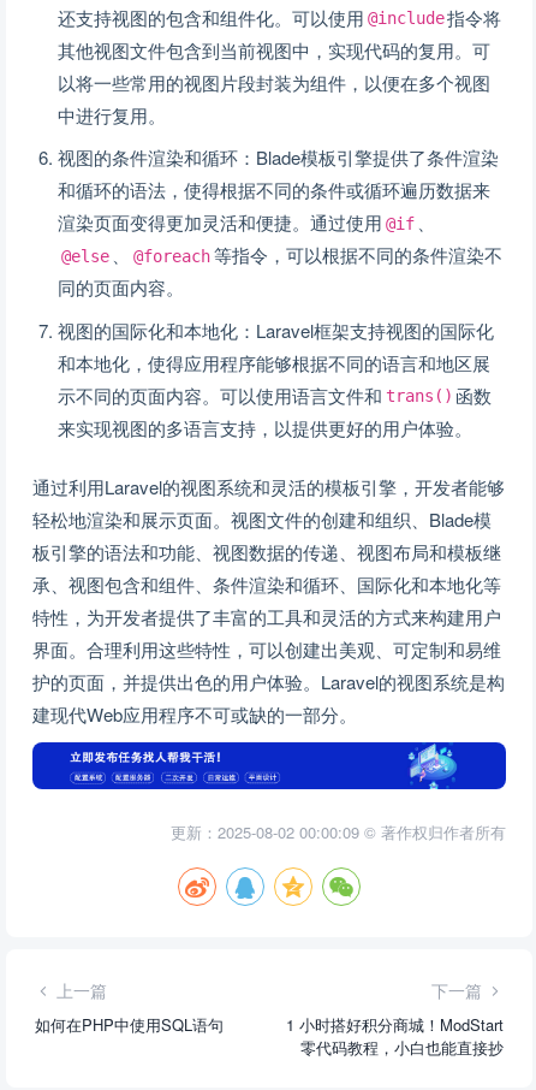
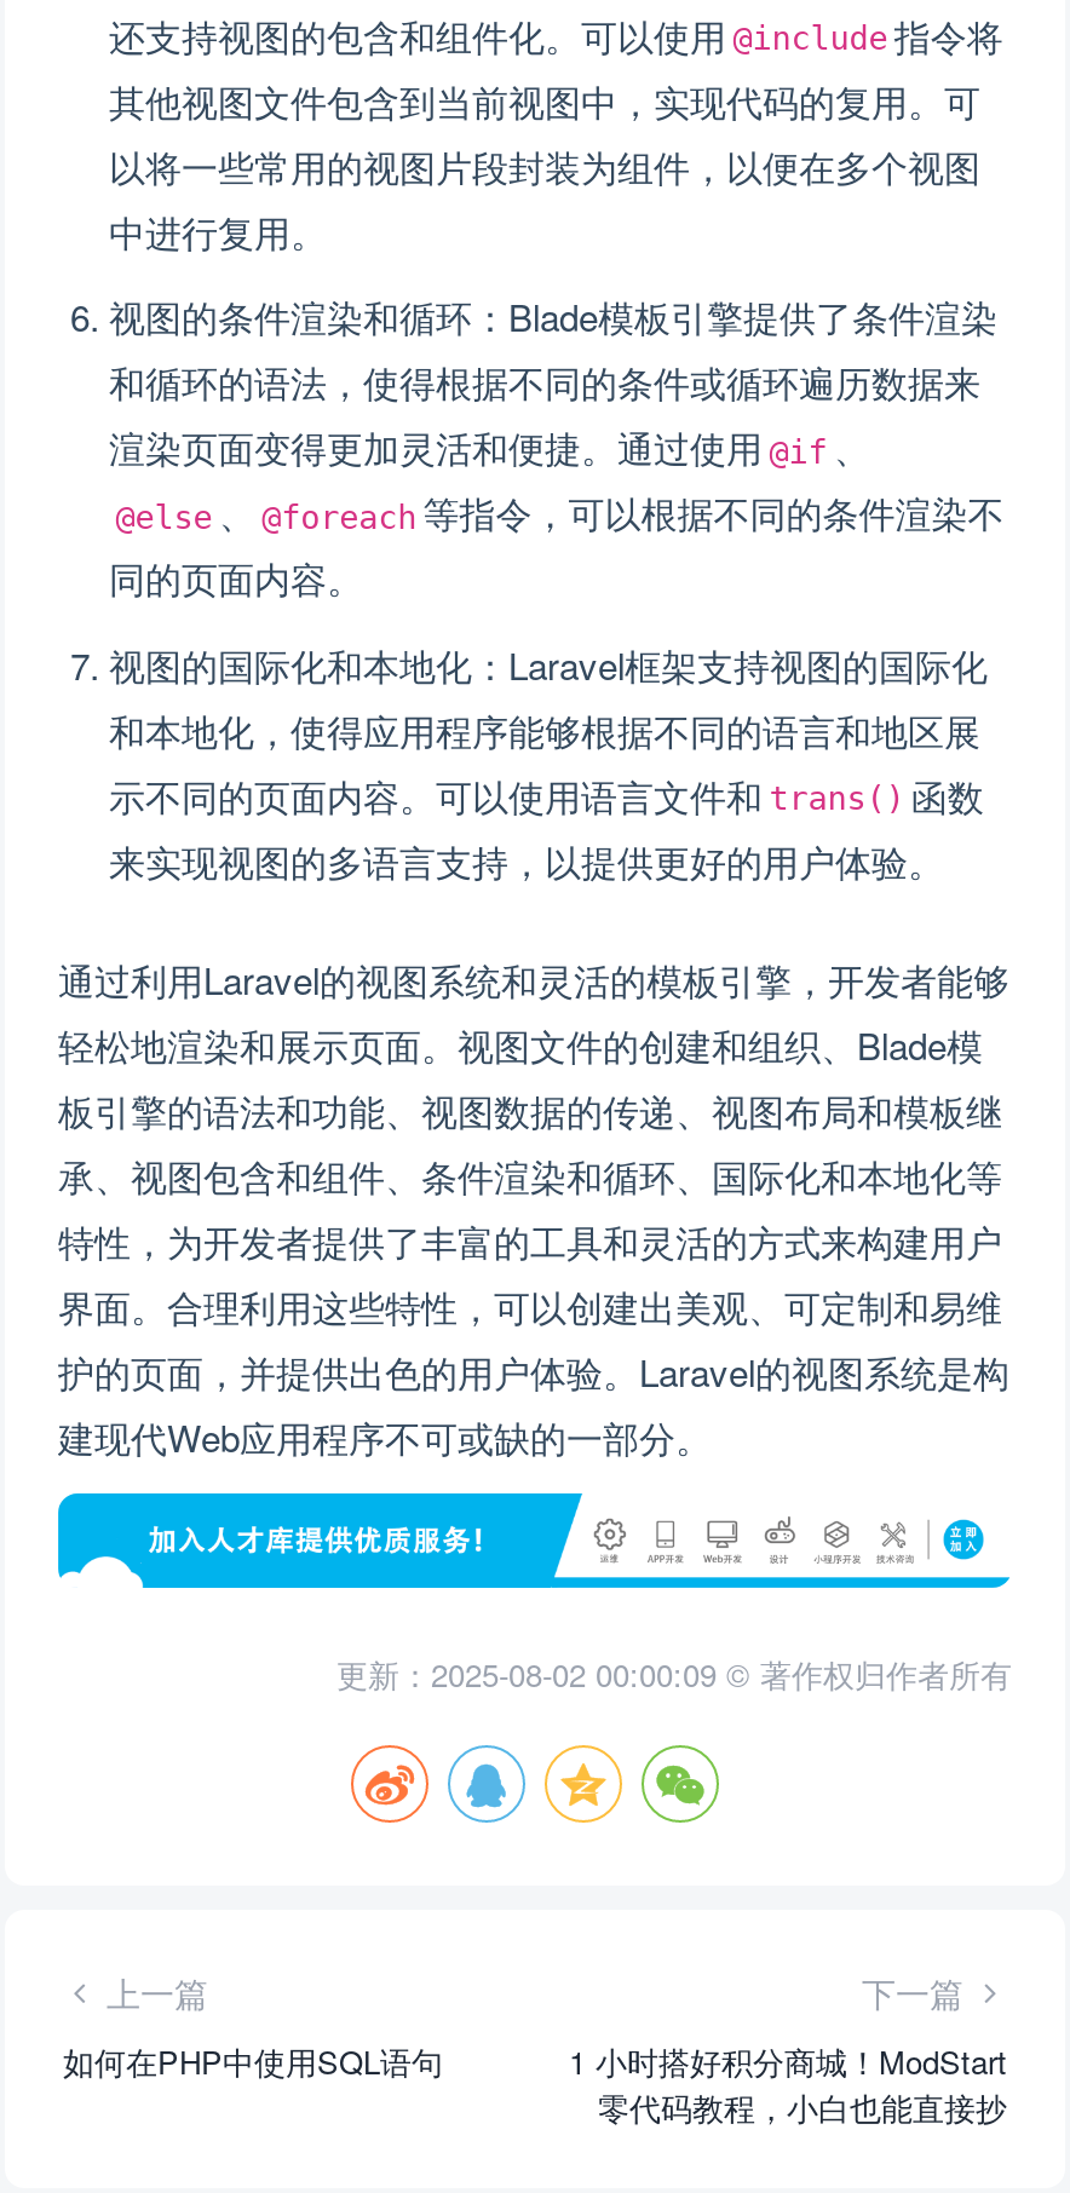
[31,741,507,790] [image] -> [56,1491,1012,1590] [image]

